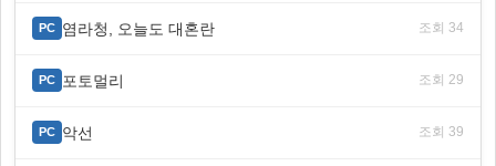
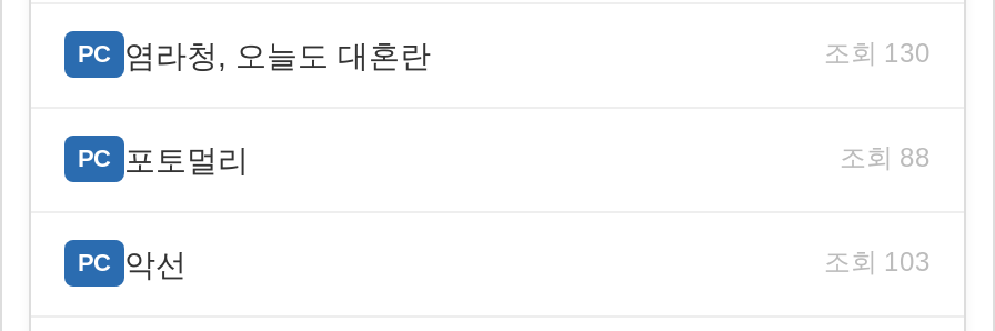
[418,20,464,36] 조회 34 -> [824,38,931,69] 조회 130
[418,72,464,88] 조회 29 -> [840,143,931,174] 조회 88
[418,124,464,140] 조회 39 -> [824,247,931,278] 조회 103

